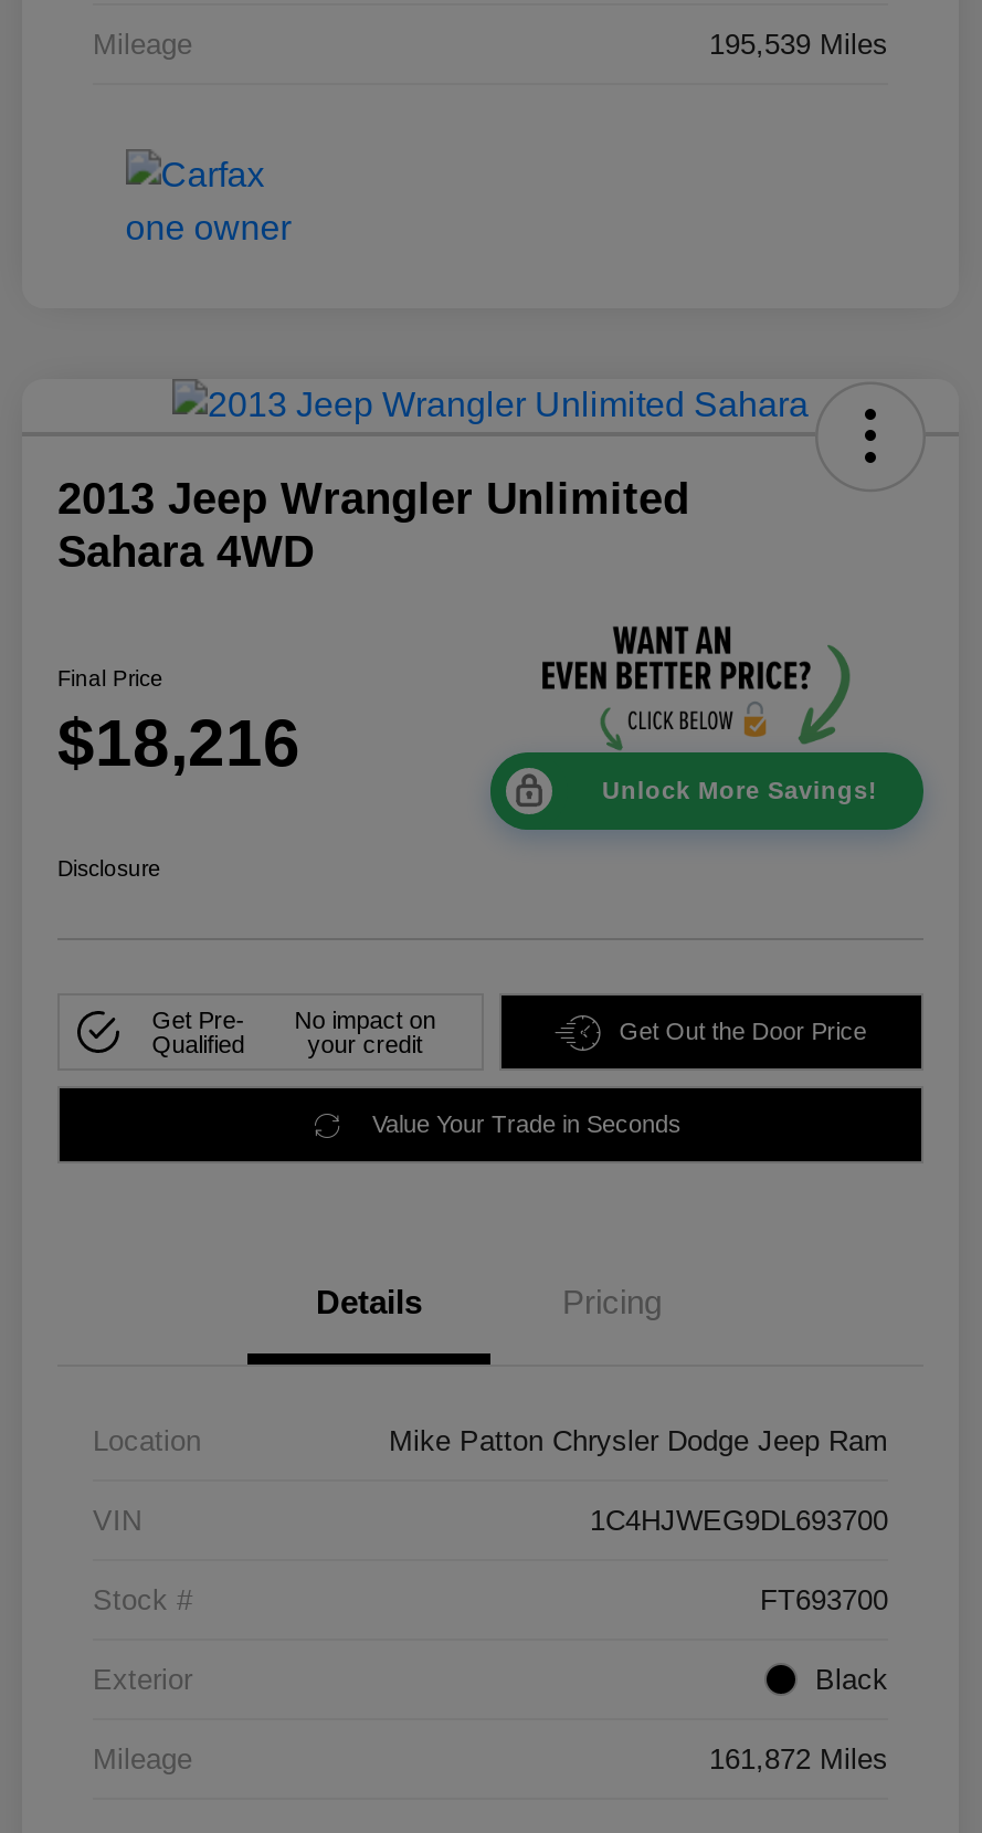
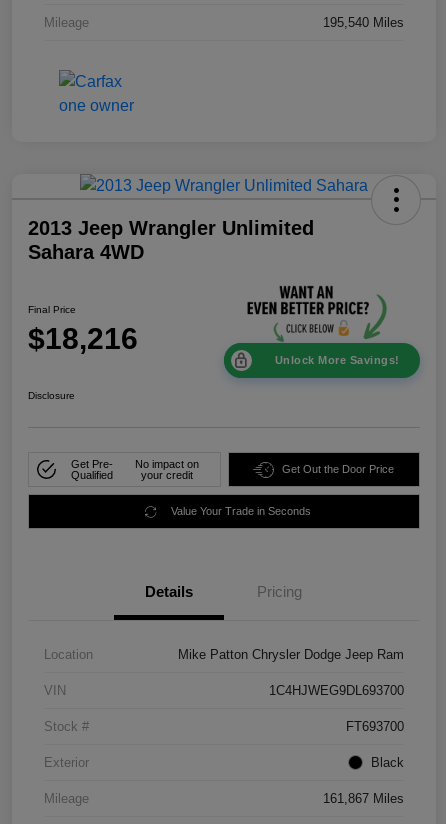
[709,27,888,60] 195,539 Miles -> [323,15,404,30] 195,540 Miles
[709,1743,888,1776] 161,872 Miles -> [323,791,404,806] 161,867 Miles

